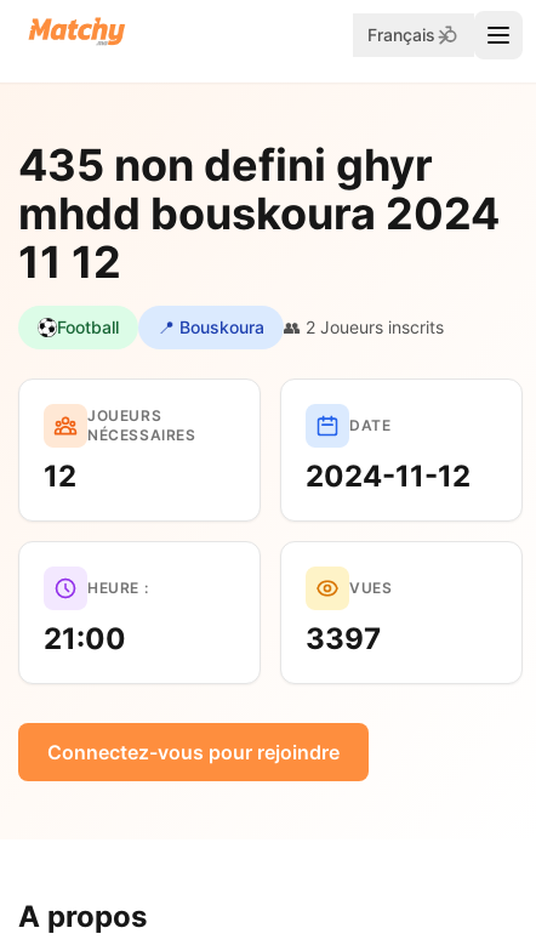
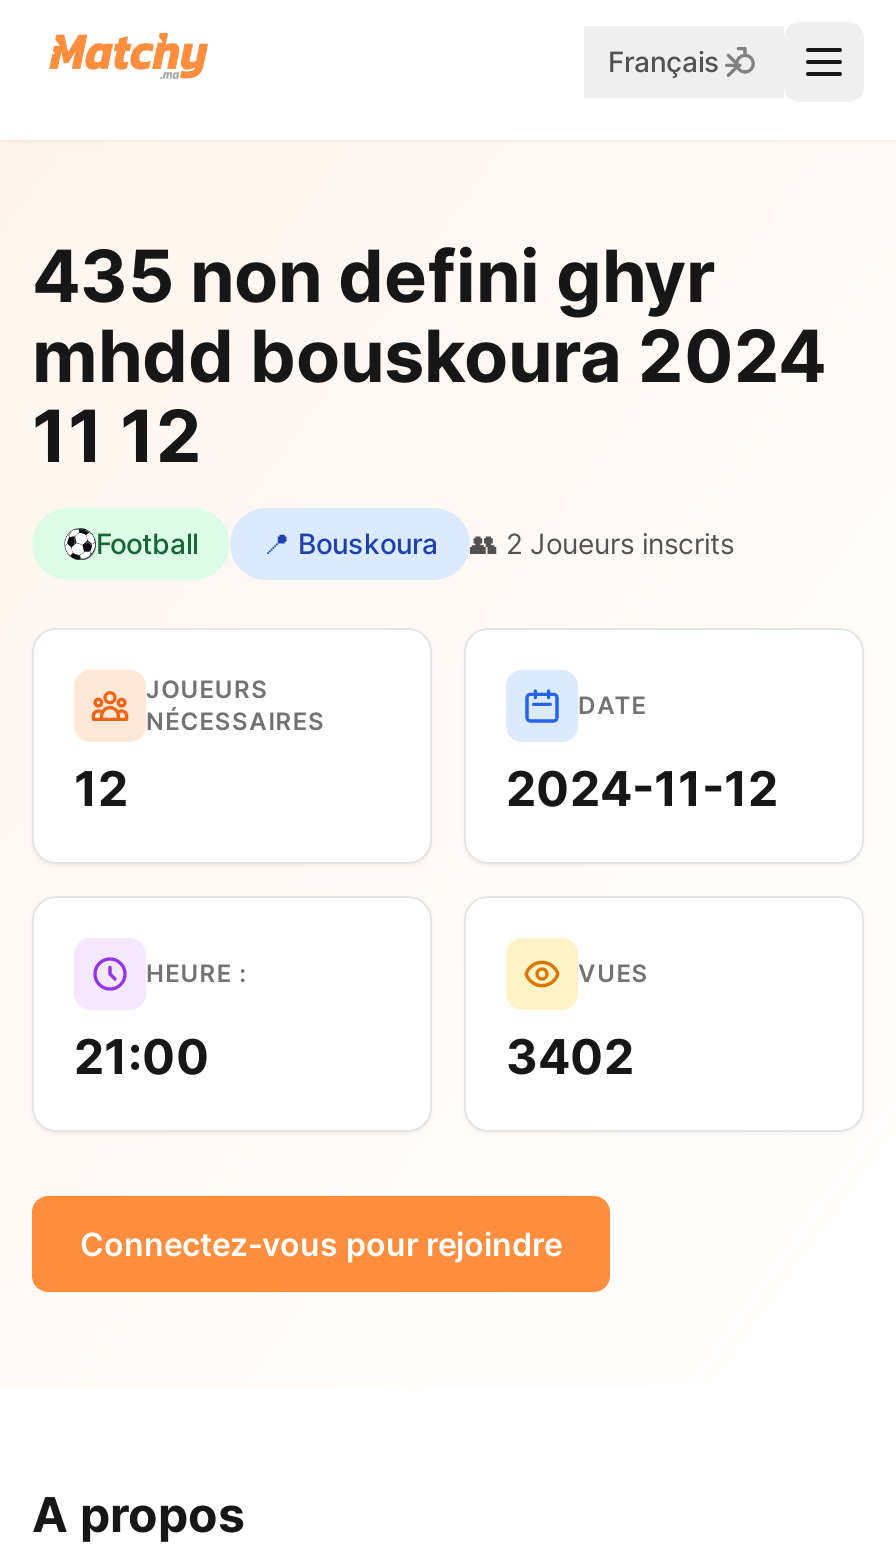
[306,621,381,656] 3397 -> [506,1028,634,1086] 3402

